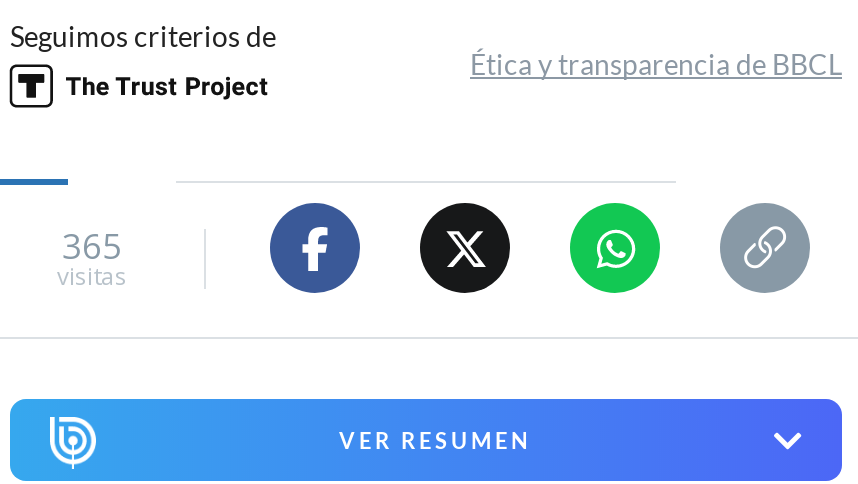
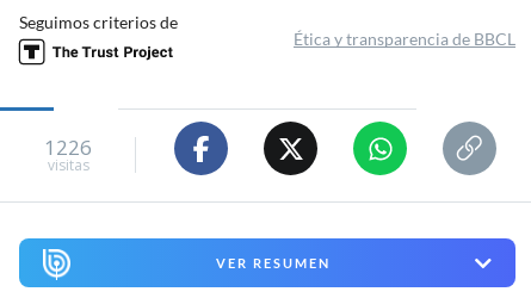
[62,223,122,269] 365 -> [44,134,92,161] 1226

